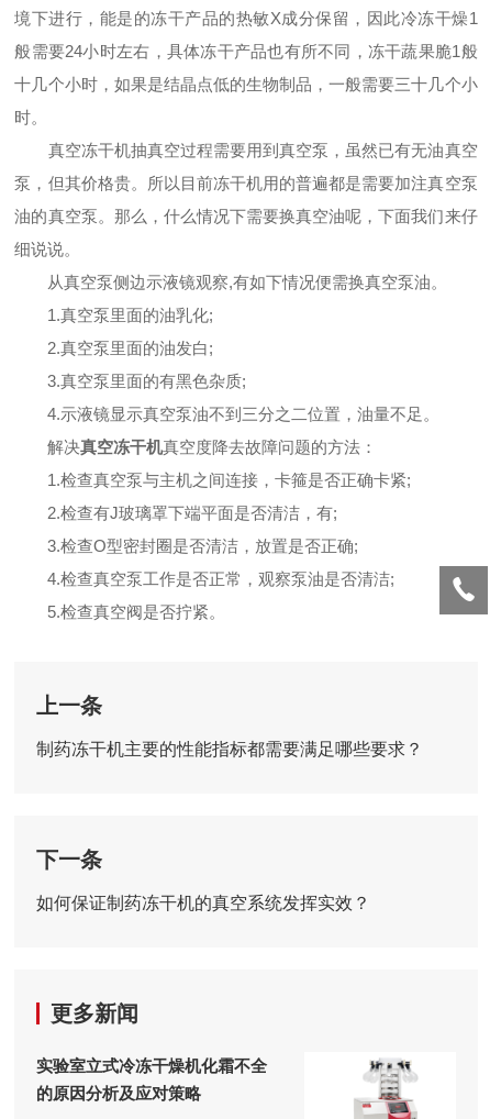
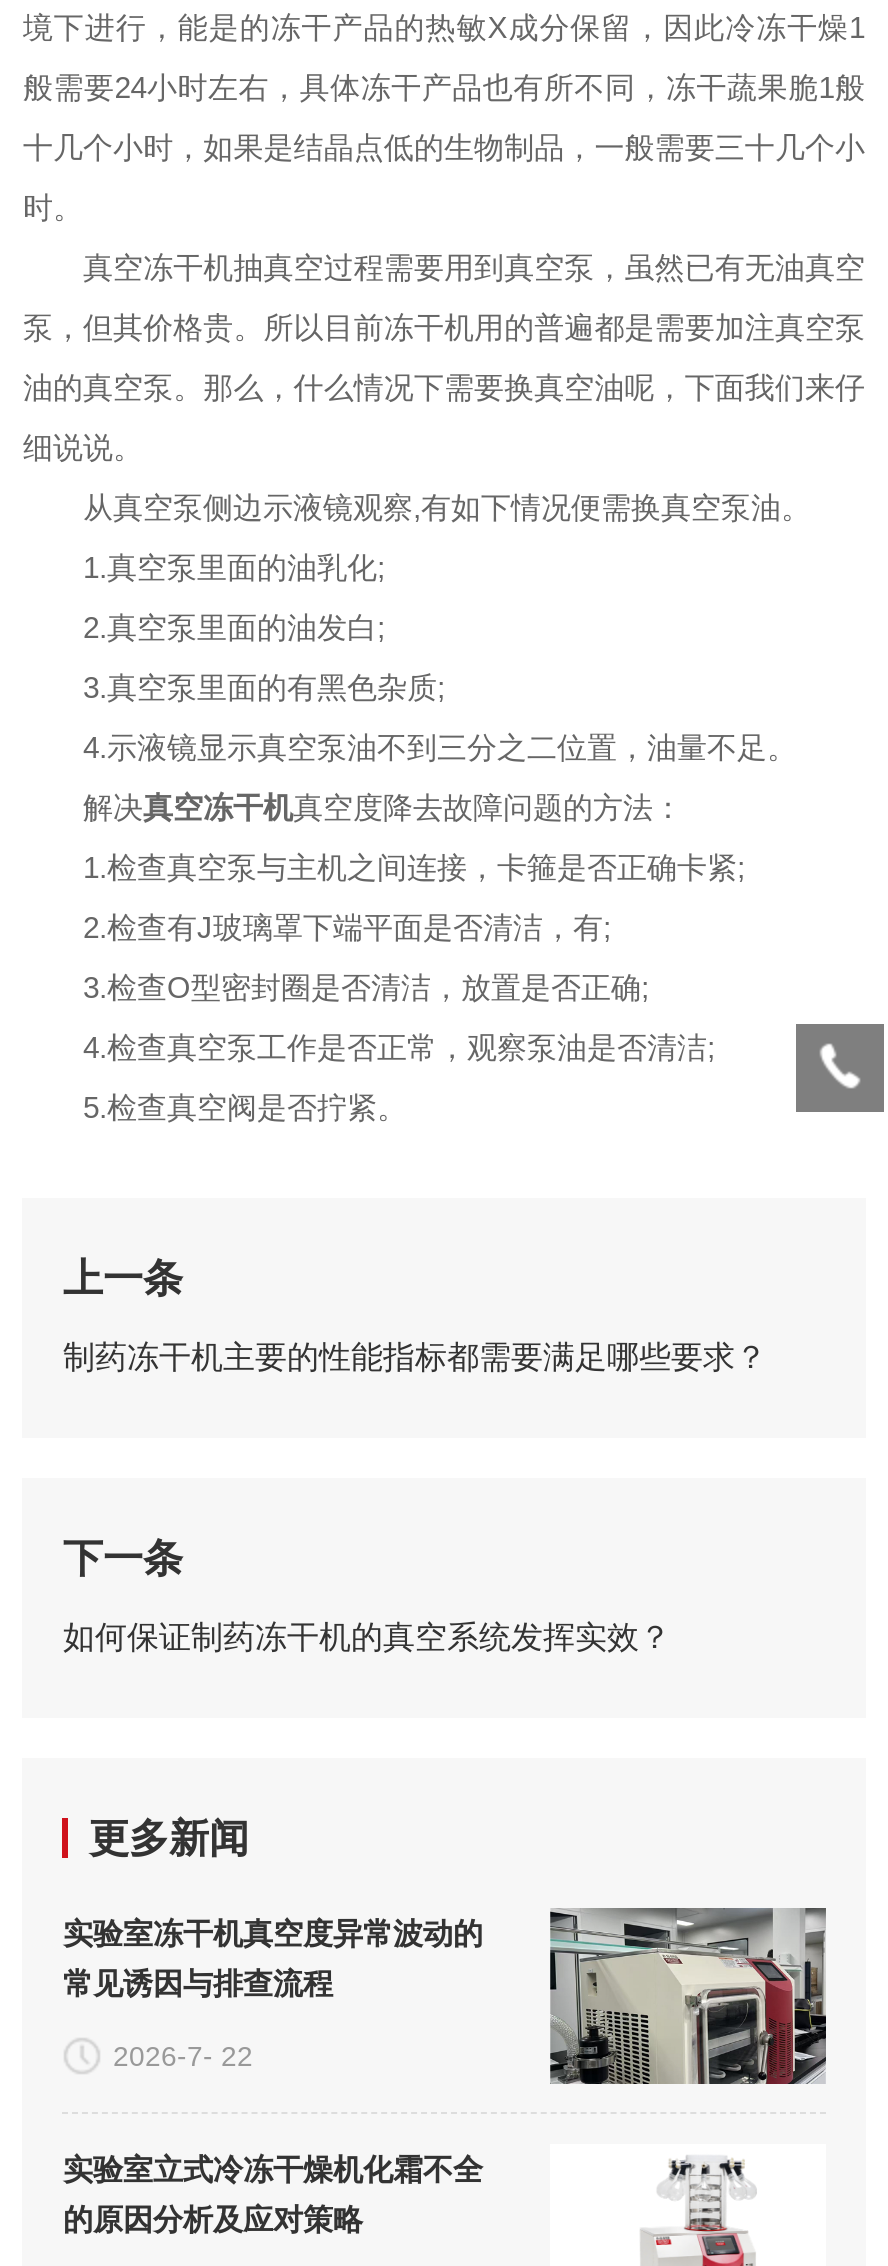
none -> [63,1906,828,2086] [image] | 实验室冻干机真空度异常波动的 | 常见诱因与排查流程 | 2026-7- 22

